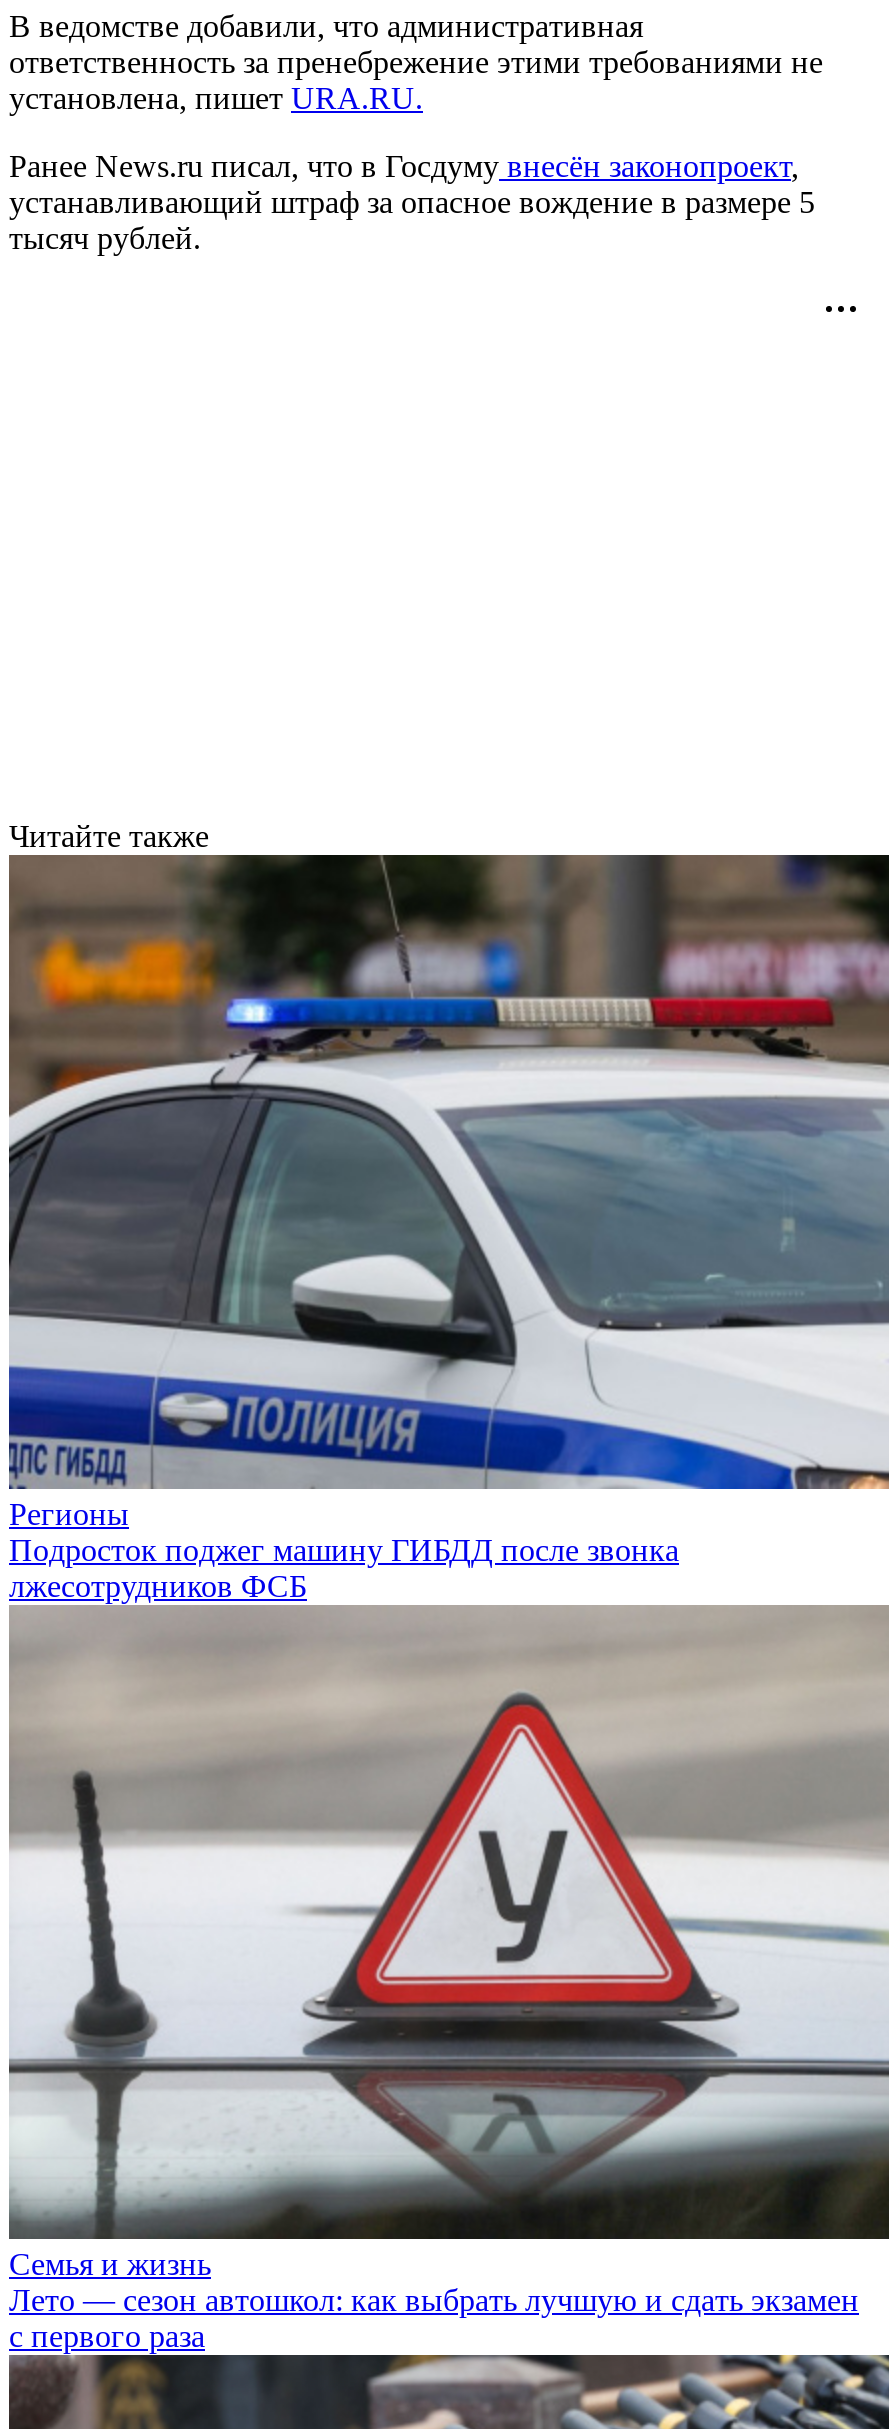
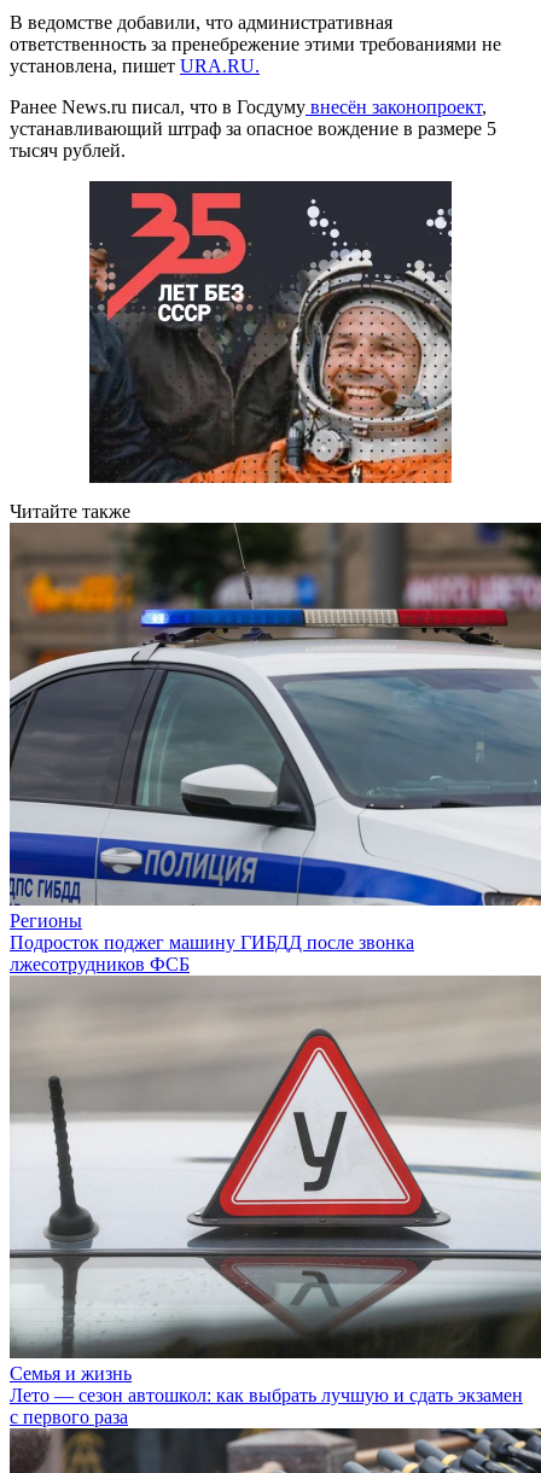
none -> [88,180,453,484] [image]

